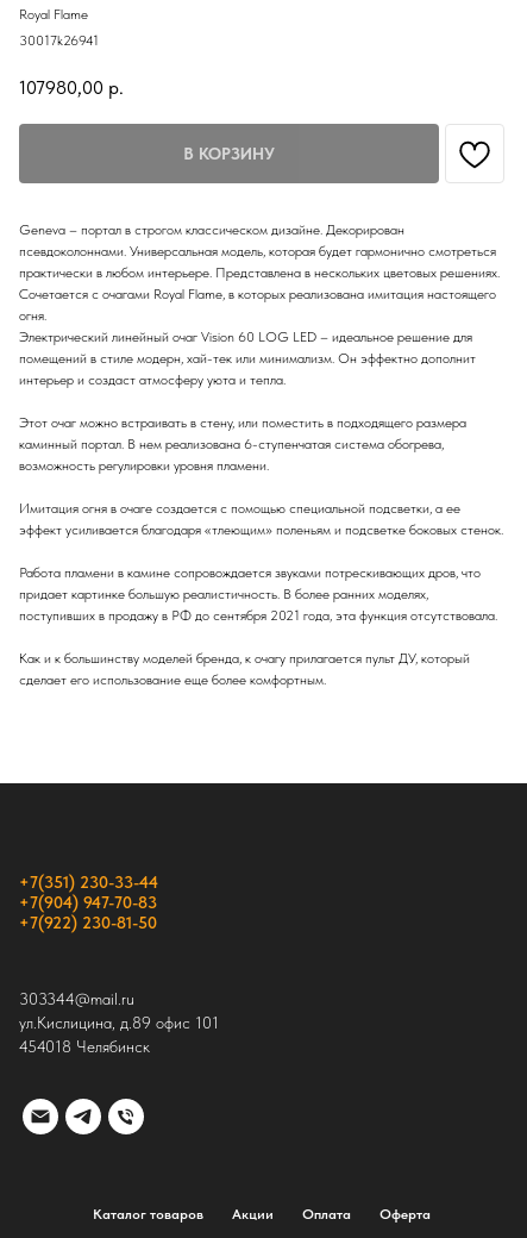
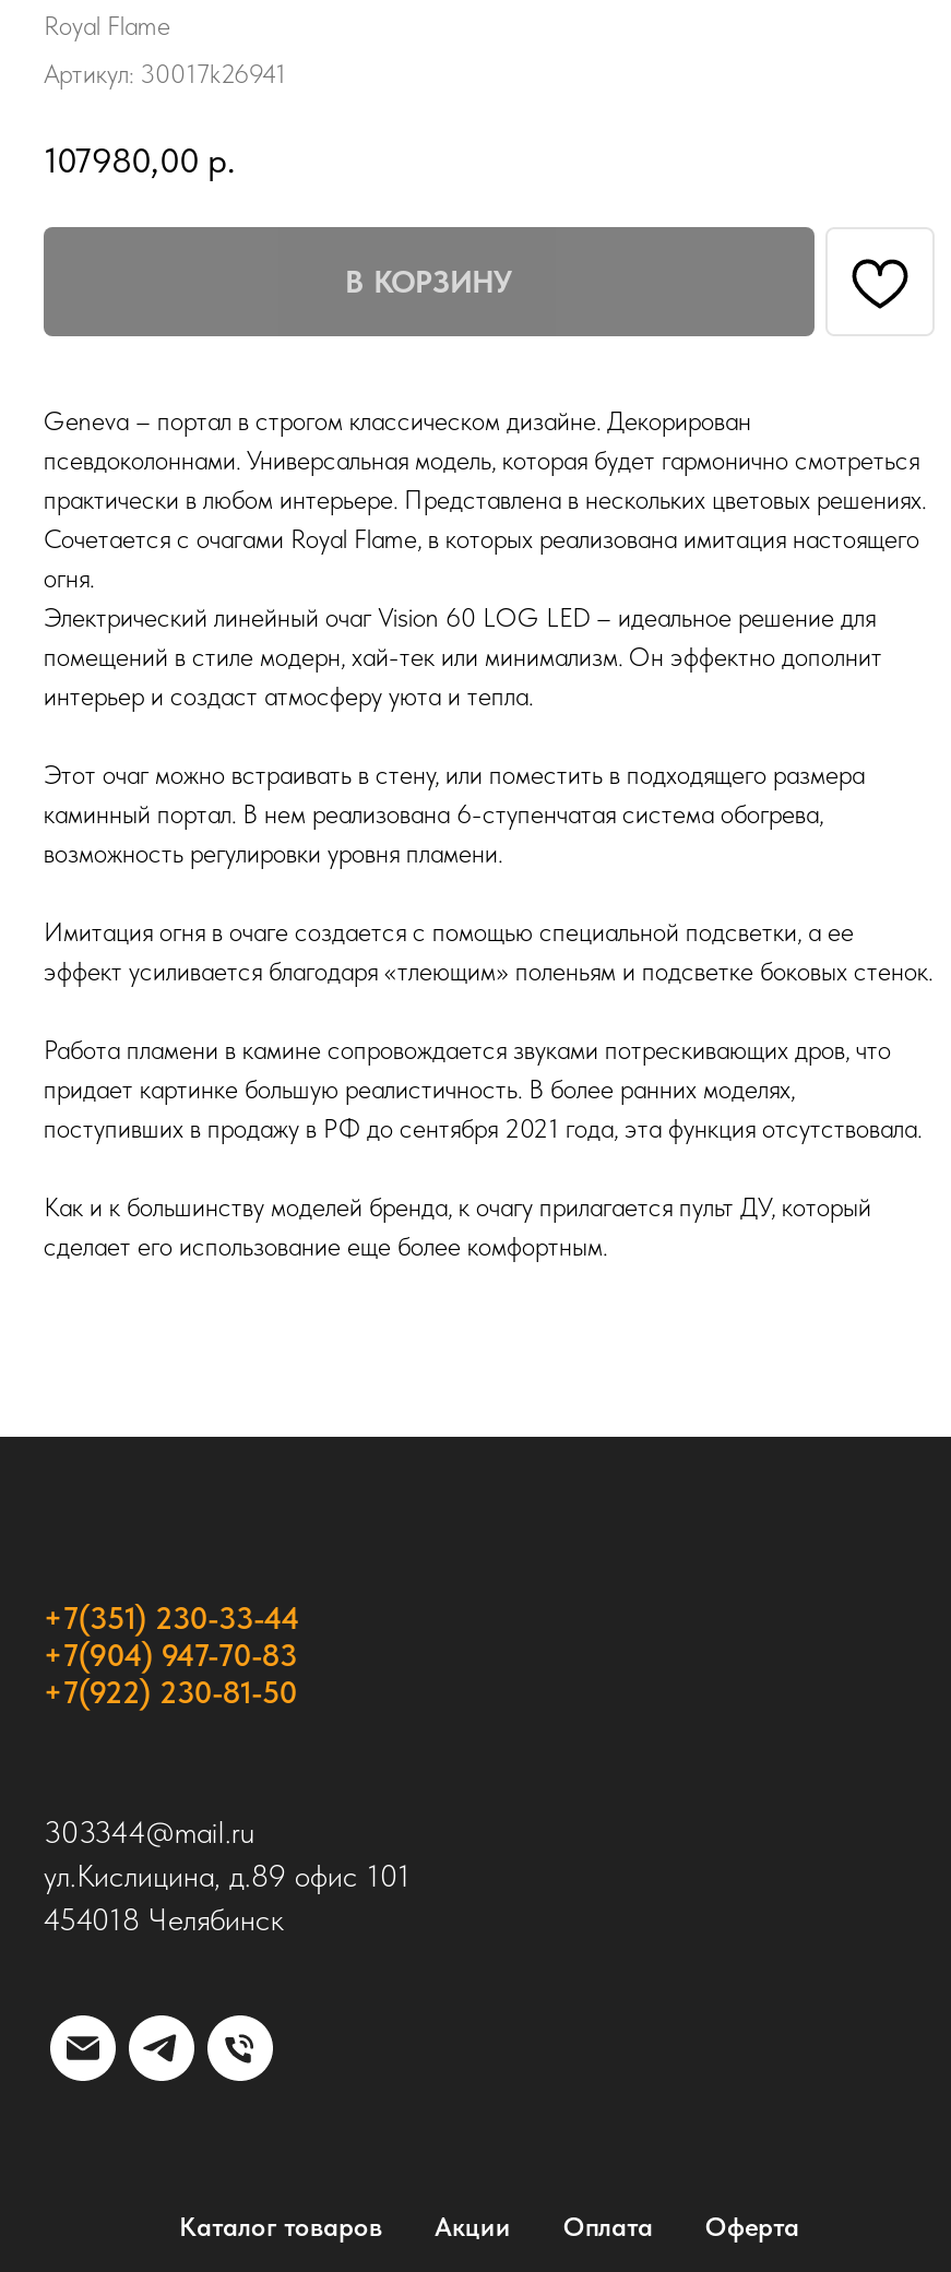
[19,32,99,49] 30017k26941 -> [44,59,286,90] Артикул: 30017k26941

